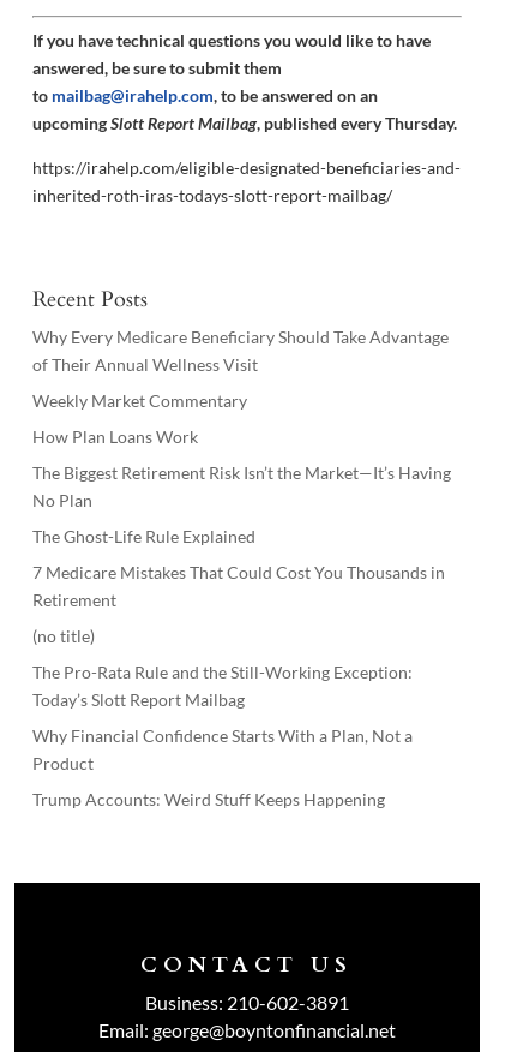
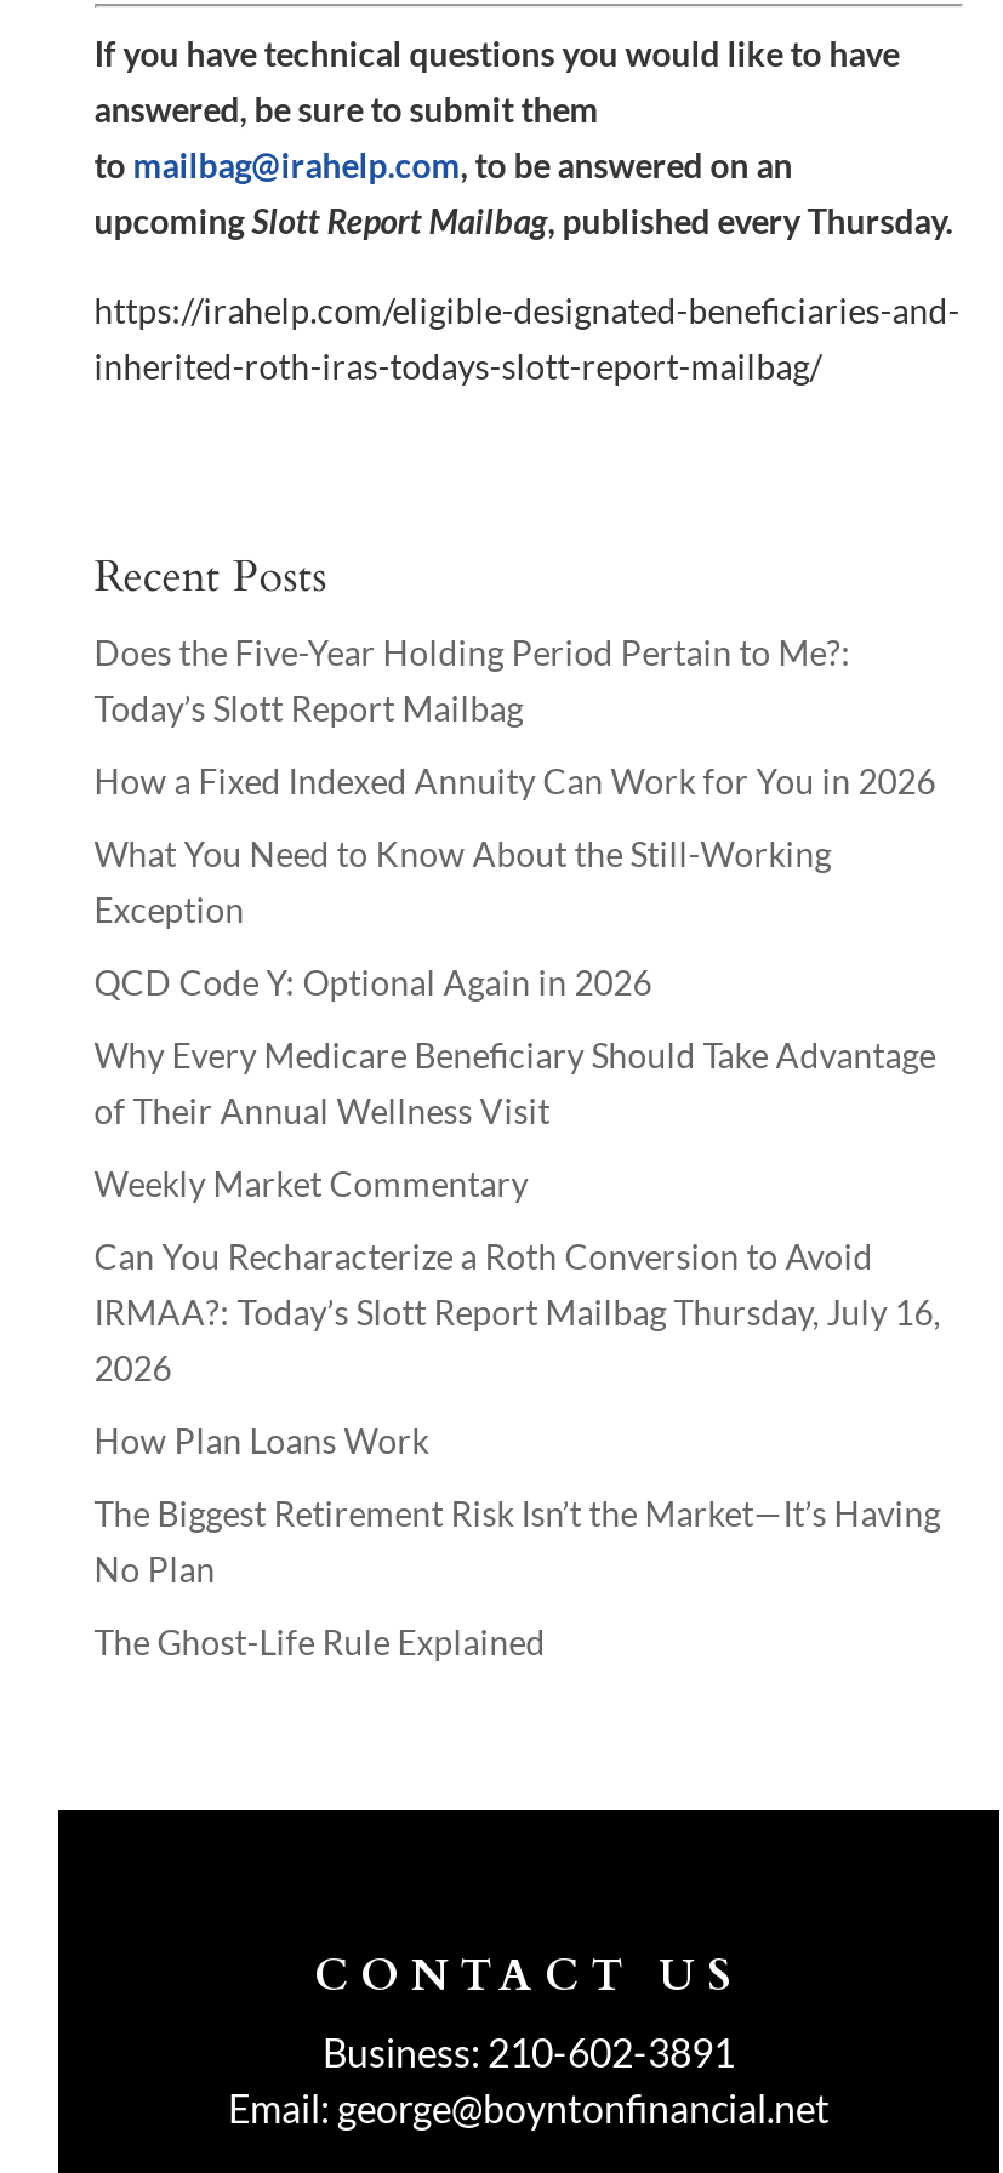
none -> [94,633,936,1004] Does the Five-Year Holding Period Pertain to Me?: | How a Fixed Indexed Annuity Can Work for You in 2026 | What You Need to Know About the Still-Working | Exception | QCD Code Y: Optional Again in 2026
moved [32,327,448,411] -> [94,1035,936,1205]: Why Every Medicare Beneficiary Should Take Advantage | of Their Annual Wellness Visit | Weekly Market Commentary
none -> [94,1237,941,1389] Can You Recharacterize a Roth Conversion to Avoid | IRMAA?: Today’s Slott Report Mailbag Thursday, July 16, | 2026
moved [32,427,451,547] -> [94,1421,941,1663]: How Plan Loans Work | The Biggest Retirement Risk Isn’t the Market—It’s Having | No Plan | The Ghost-Life Rule Explained
[32,563,445,810] 7 Medicare Mistakes That Could Cost You Thousands in | Retirement | (no title) | The Pro-Rata Rule and the Still-Working Exception: | Why Financial Confidence Starts With a Plan, Not a | Product | Trump Accounts: Weird Stuff Keeps Happening -> none
moved [32,690,244,710] -> [94,689,523,730]: Today’s Slott Report Mailbag

